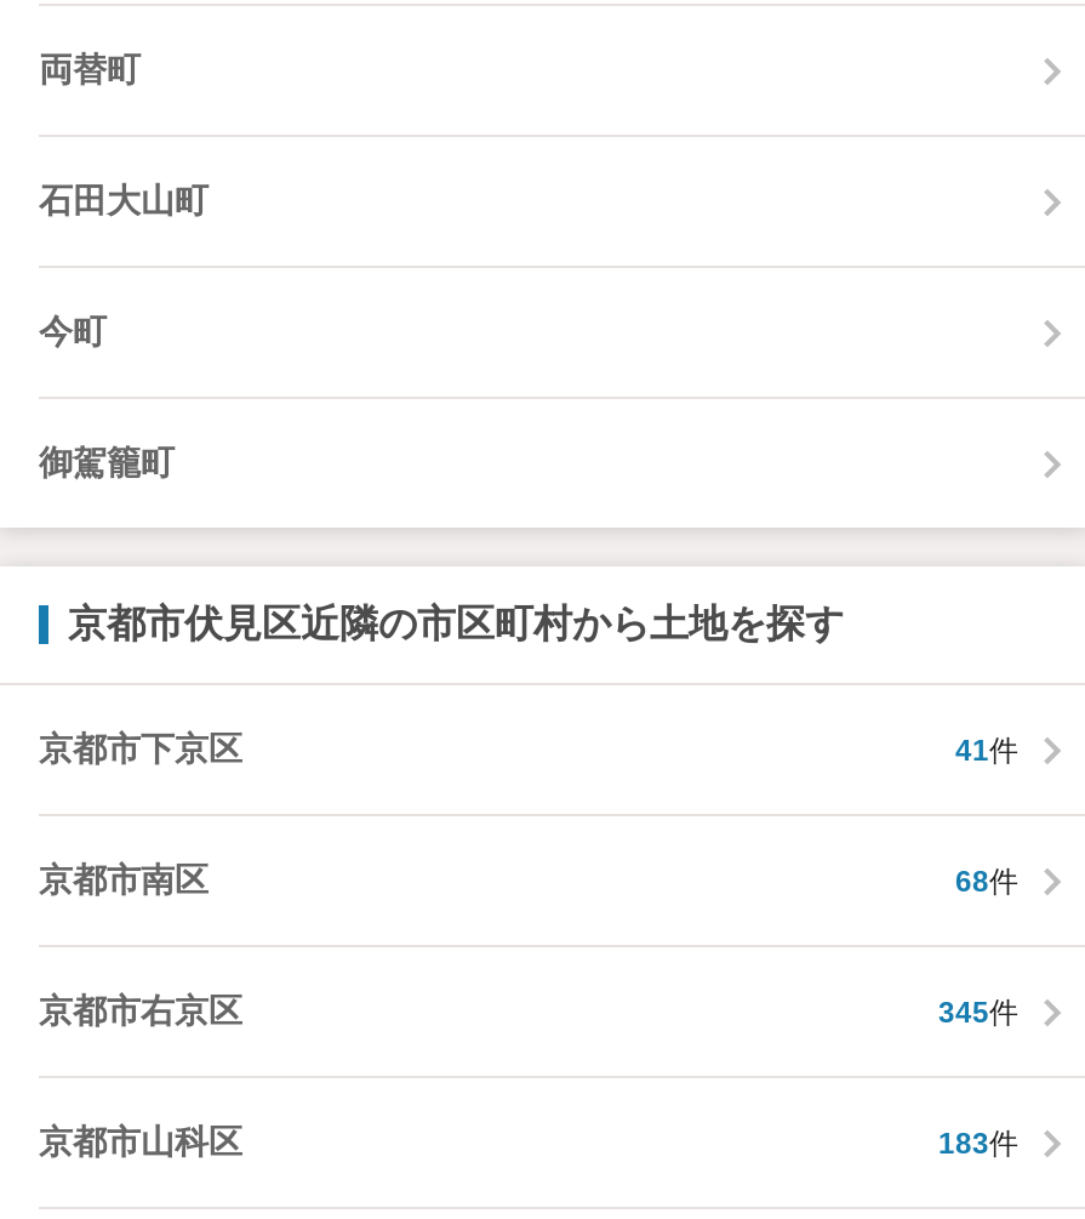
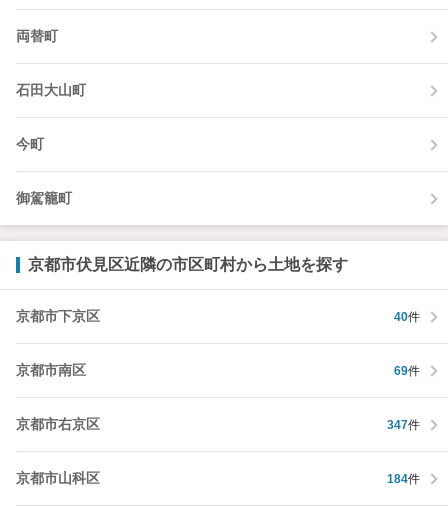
[955,733,1018,767] 41件 -> [394,309,420,323] 40件
[955,864,1018,898] 68件 -> [394,363,420,377] 69件
[938,995,1018,1029] 345件 -> [387,417,420,431] 347件
[938,1126,1018,1160] 183件 -> [387,471,420,485] 184件

